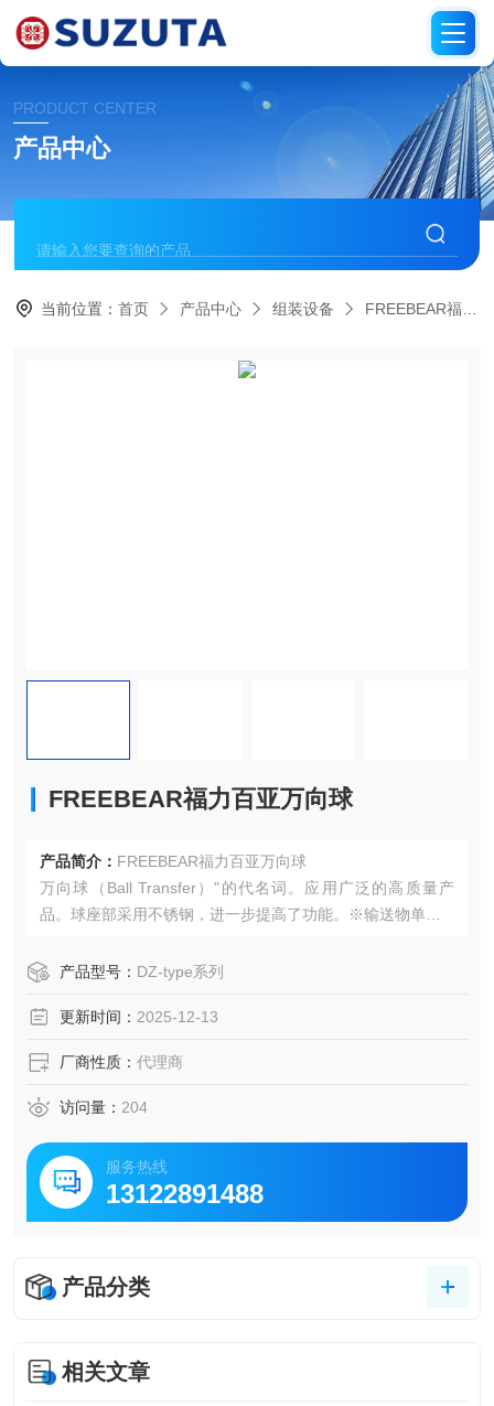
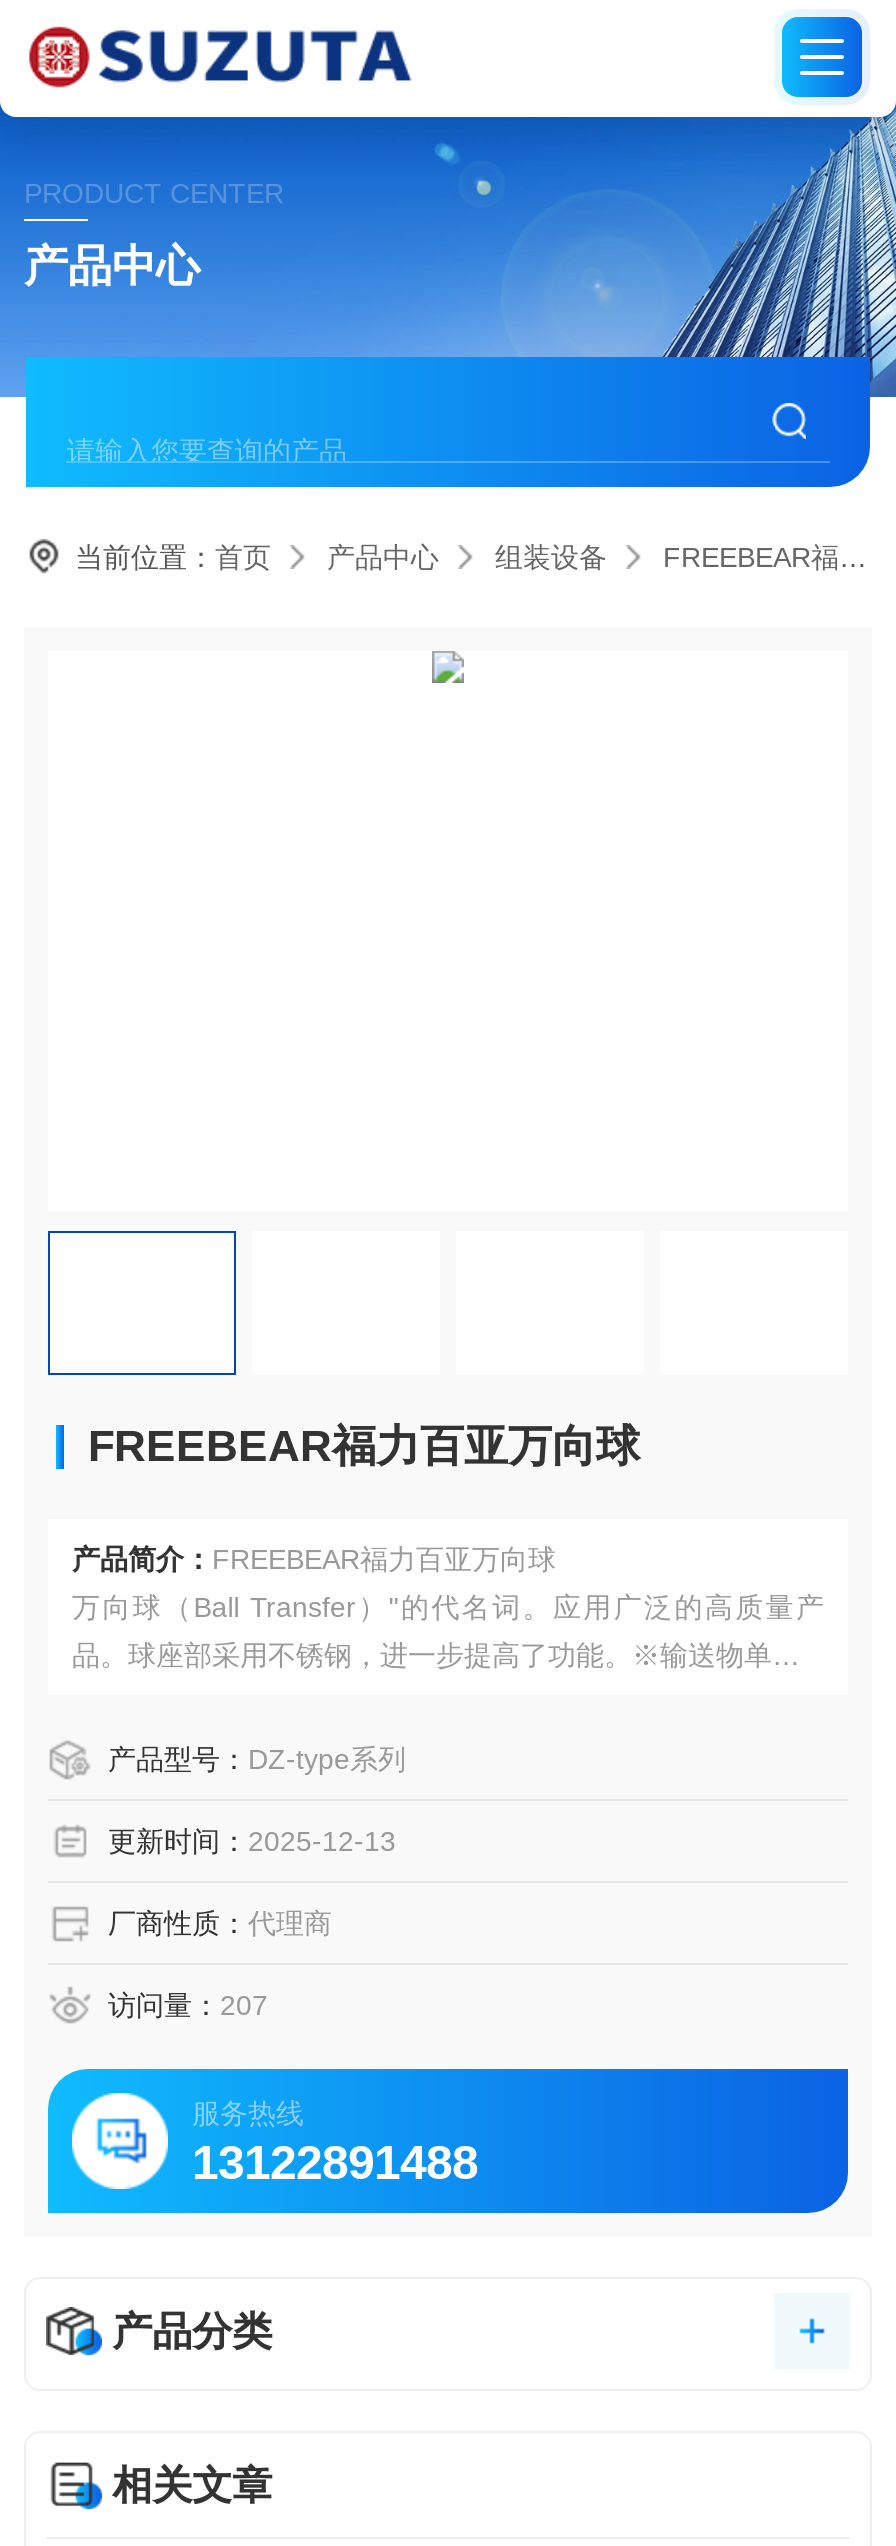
[60,1098,148,1116] 访问量：204 -> [108,1989,268,2021] 访问量：207

